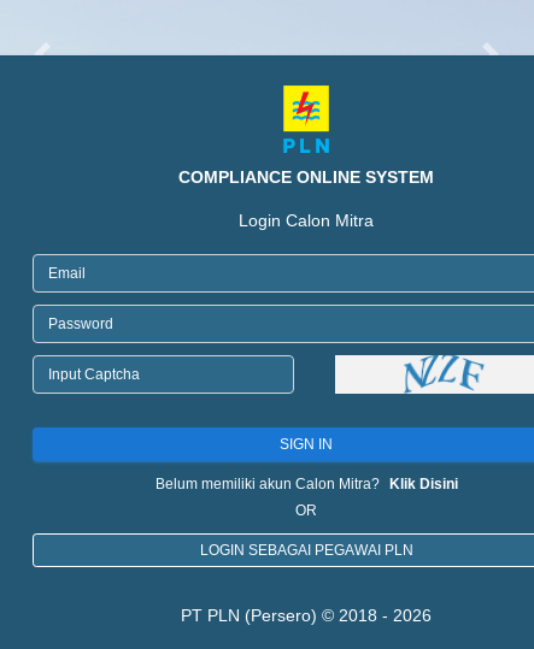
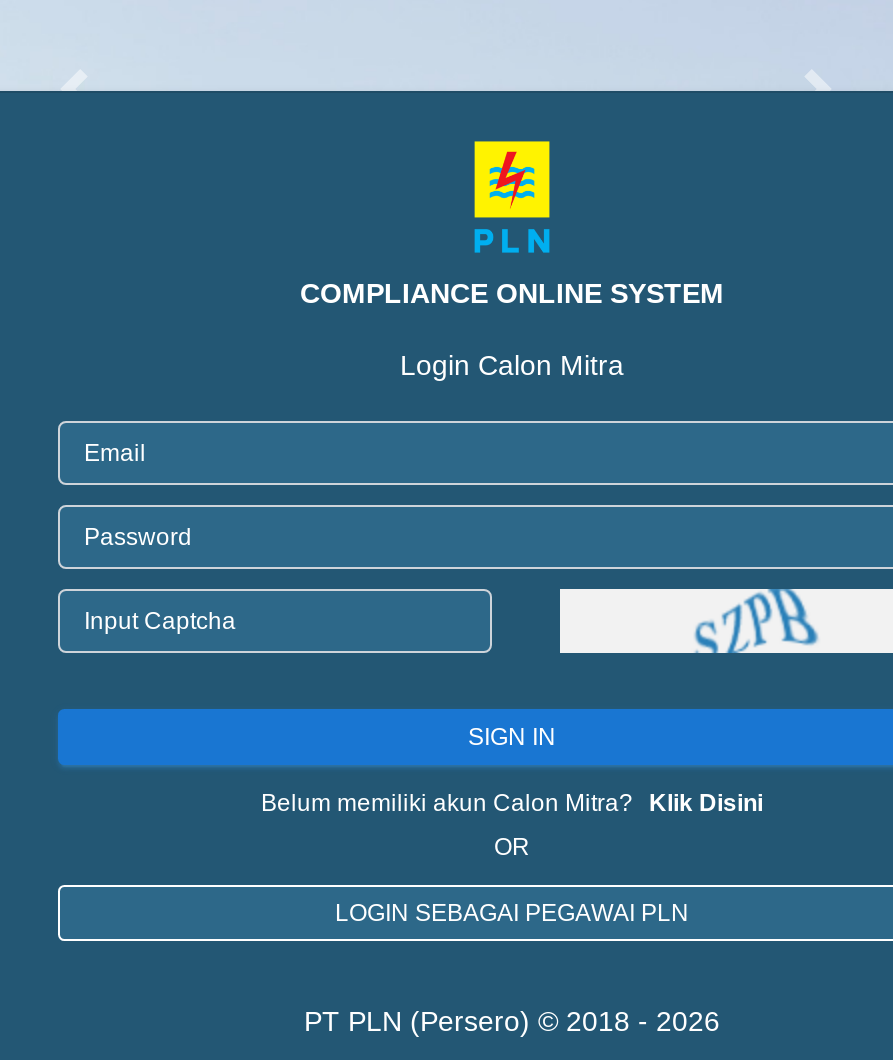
[404,354,491,394] [image] -> [676,587,820,653] [image]

